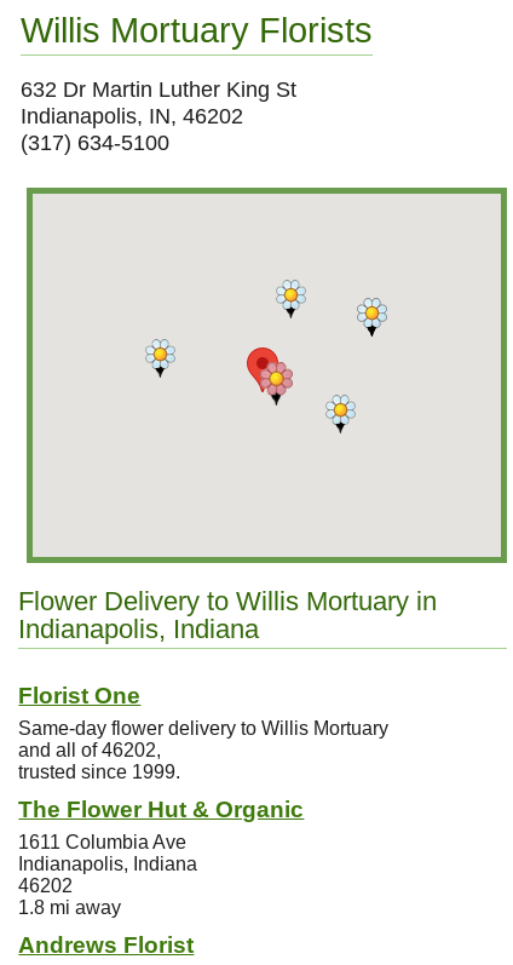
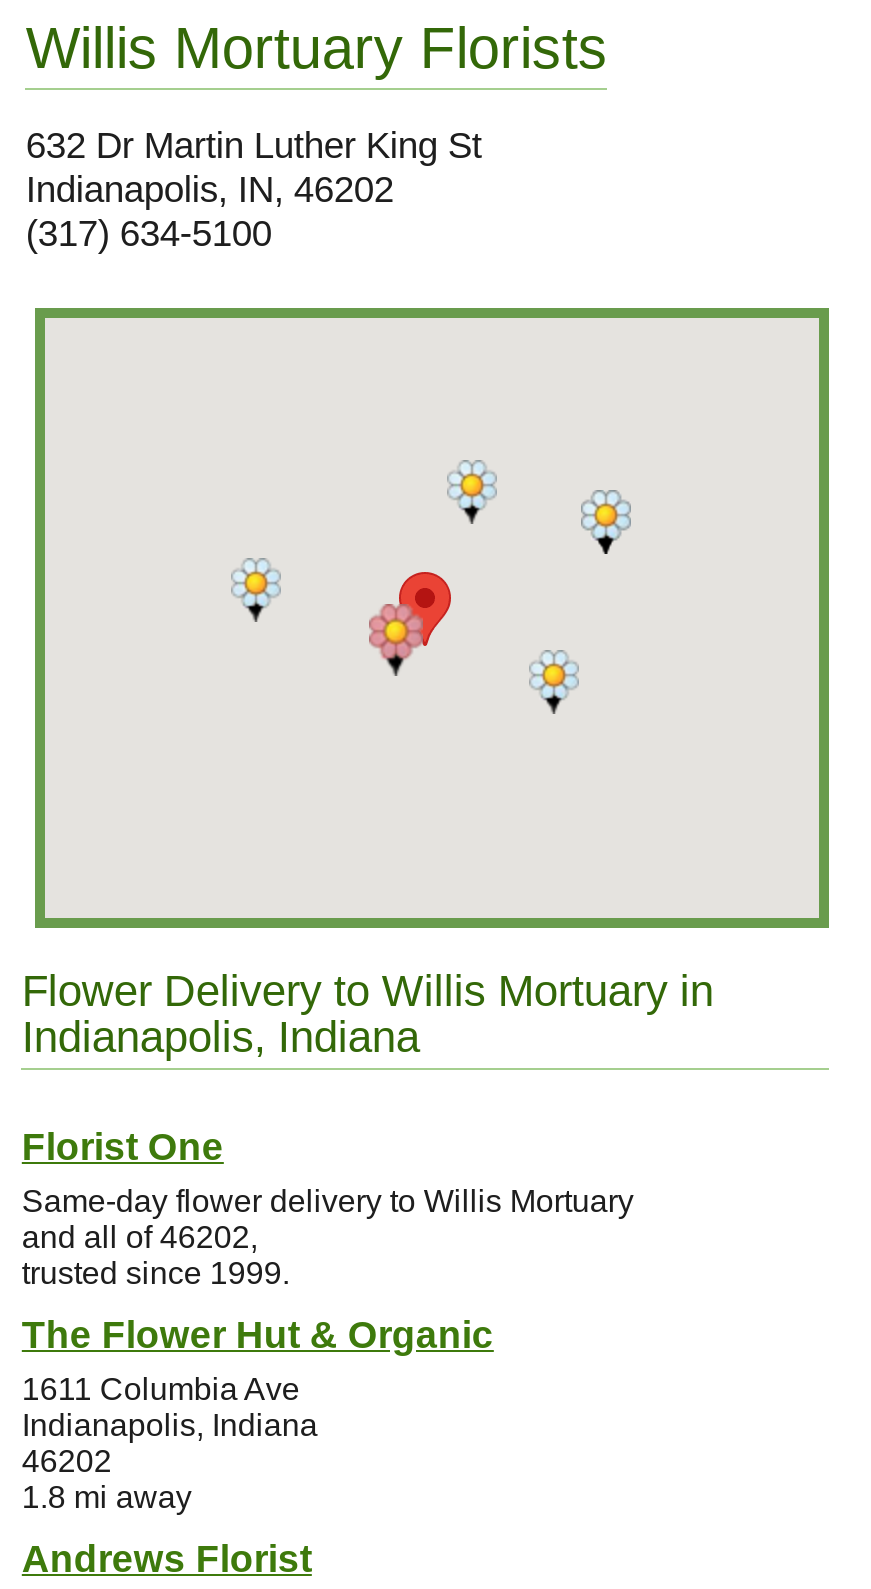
[229,361,294,409] [image] -> [367,596,475,678] [image]

